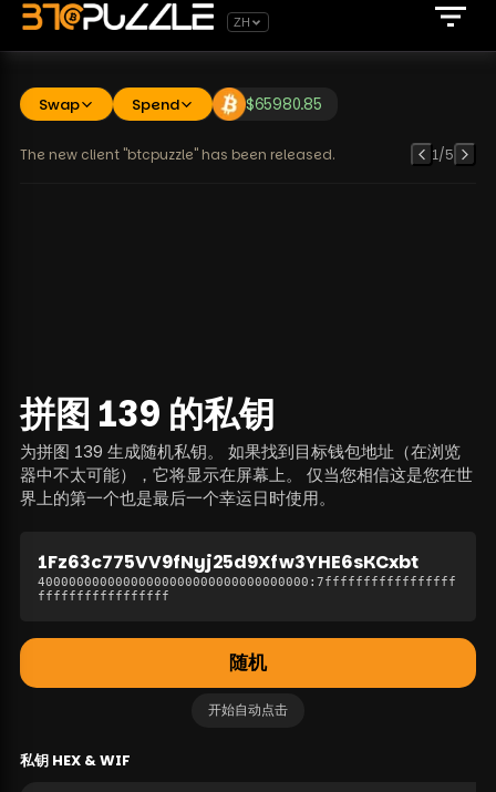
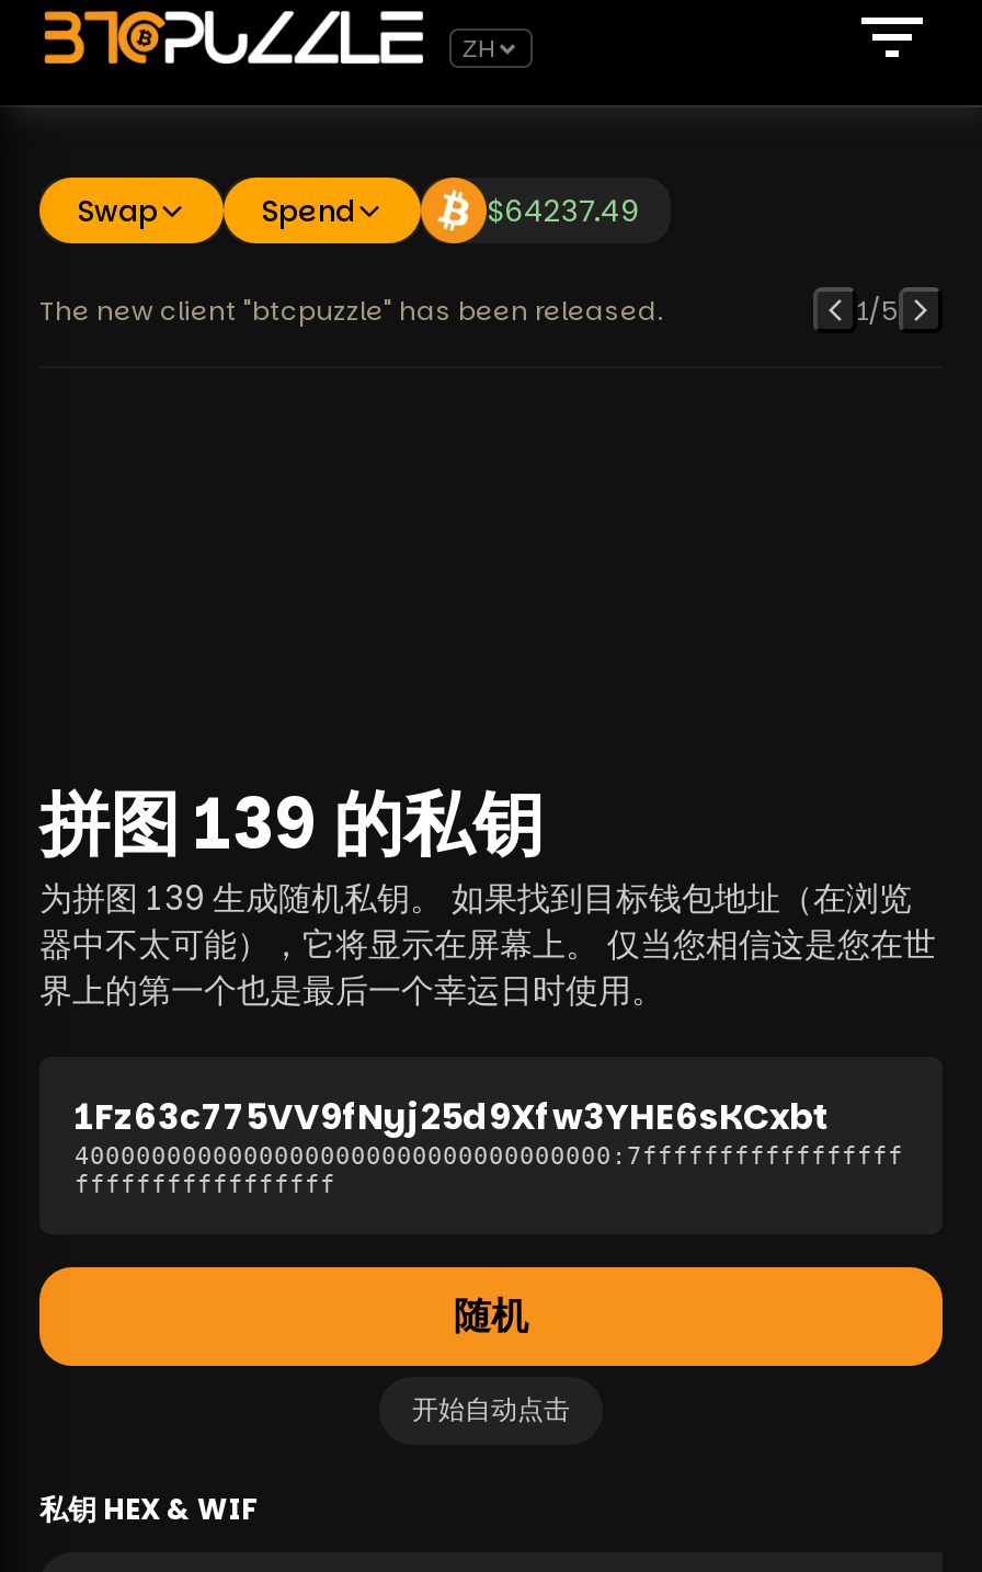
[246,94,322,115] $65980.85 -> [487,190,640,231] $64237.49

